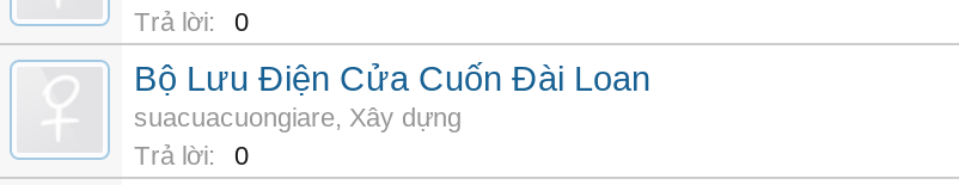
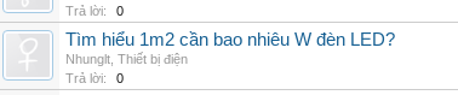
[134,60,650,131] Bộ Lưu Điện Cửa Cuốn Đài Loan | suacuacuongiare, Xây dựng -> [65,30,395,66] Tìm hiểu 1m2 cần bao nhiêu W đèn LED? | Nhunglt, Thiết bị điện

